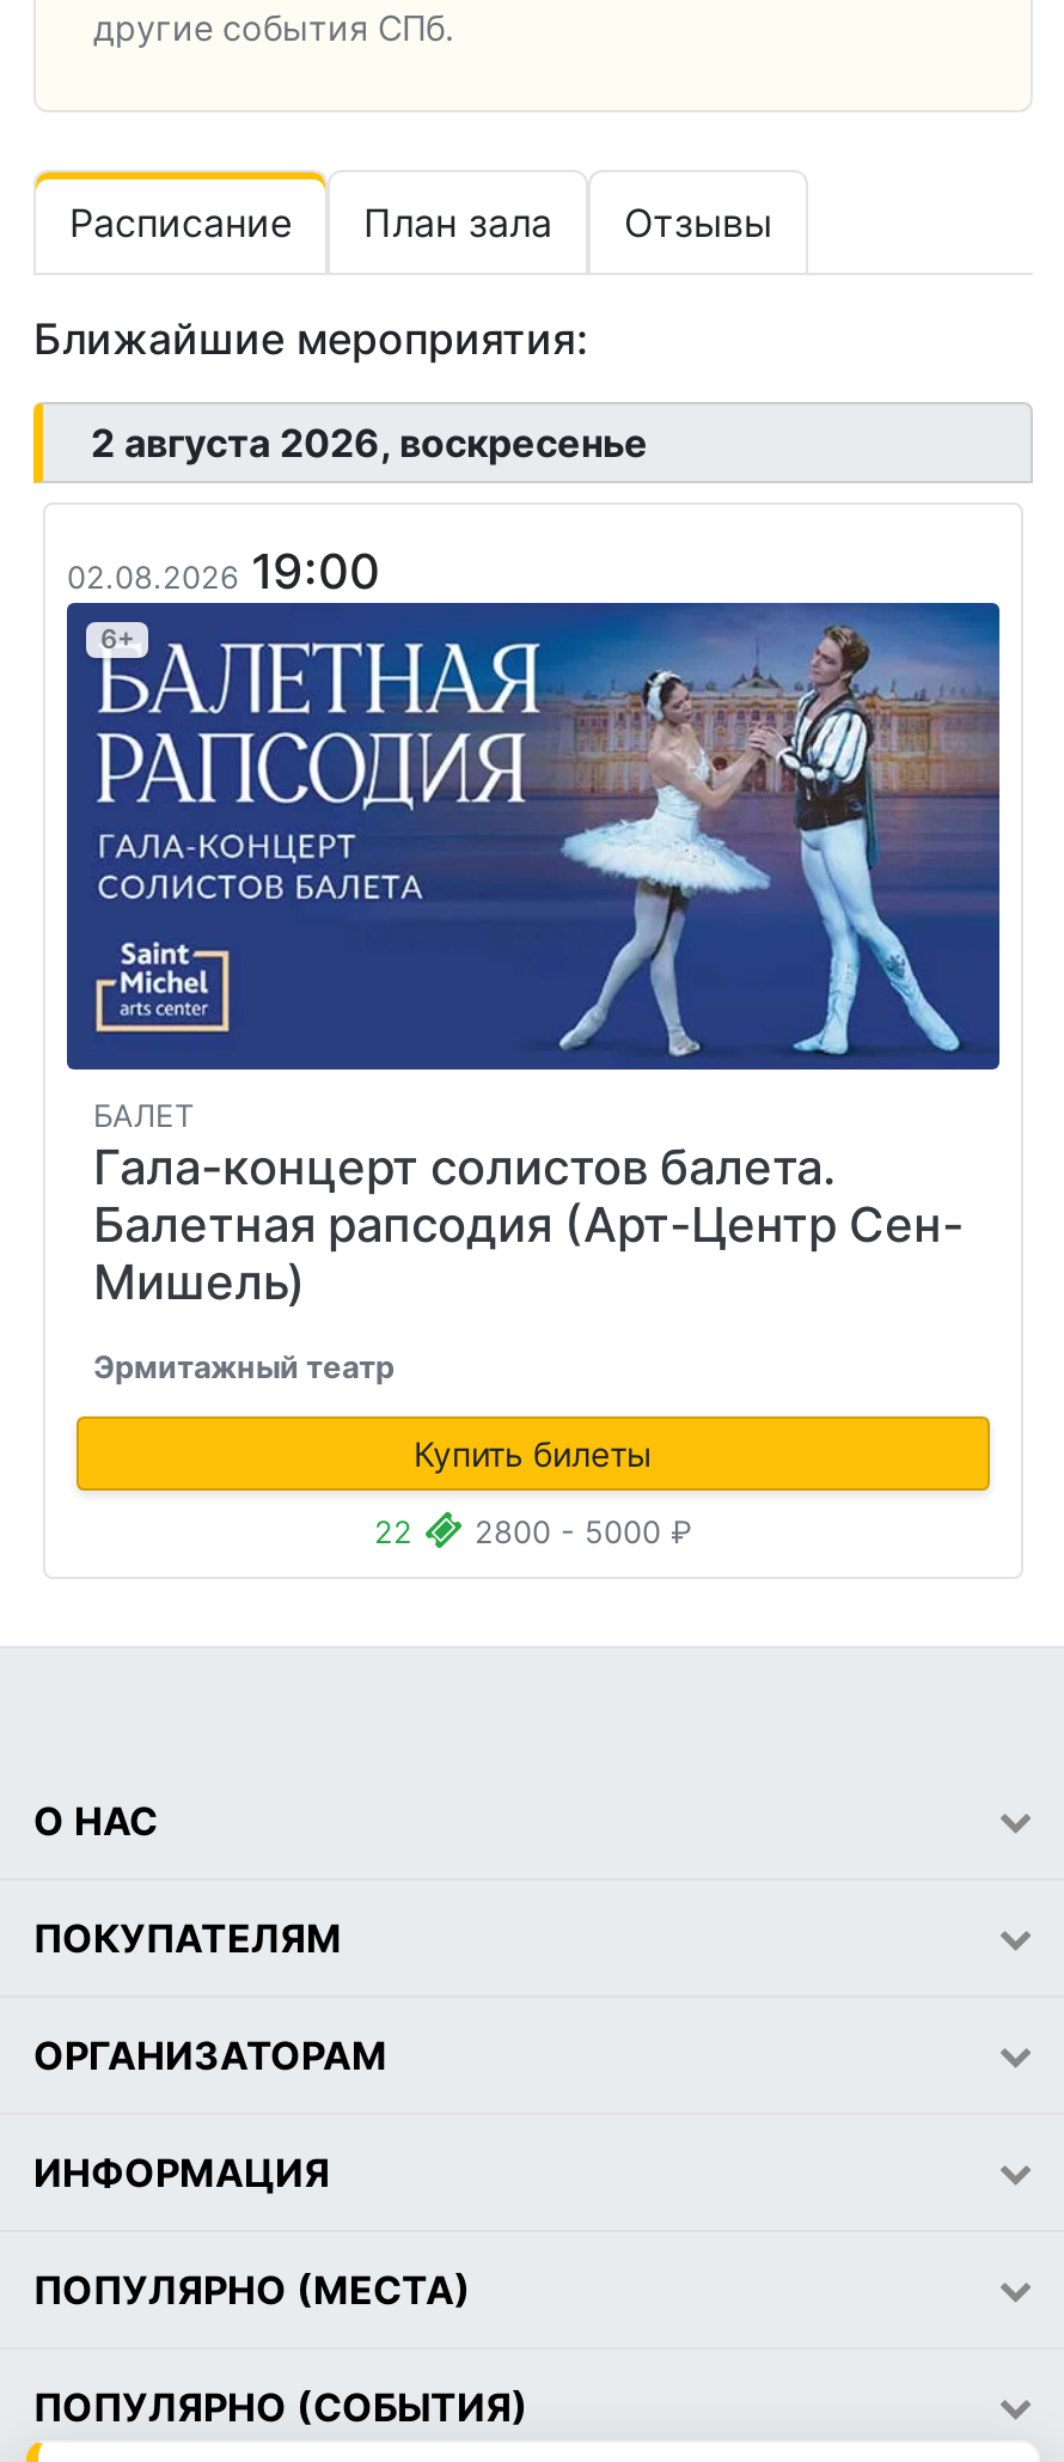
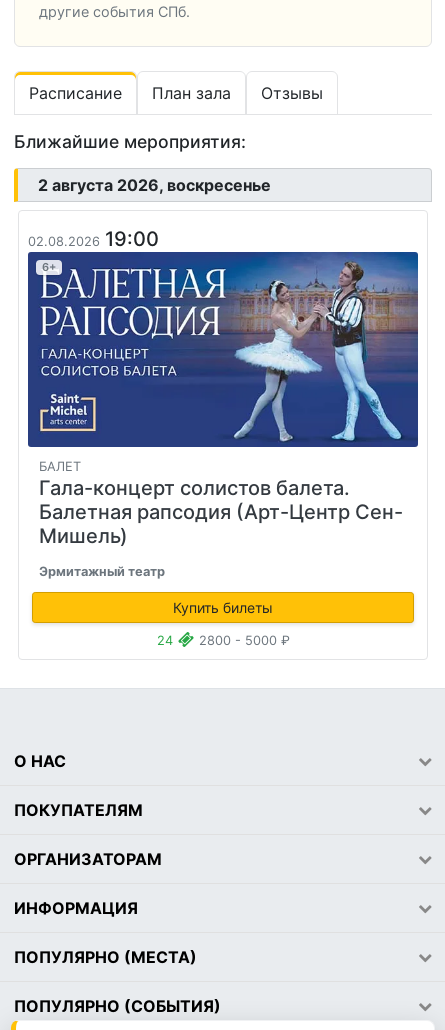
[374,1515,692,1551] 22 2800 - 5000 ₽ -> [156,633,289,648] 24 2800 - 5000 ₽

